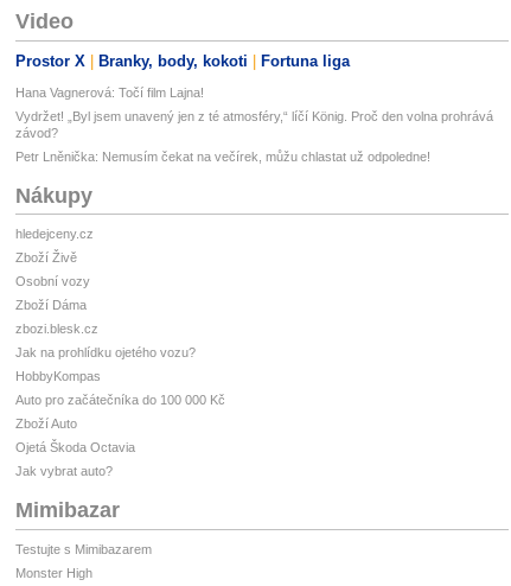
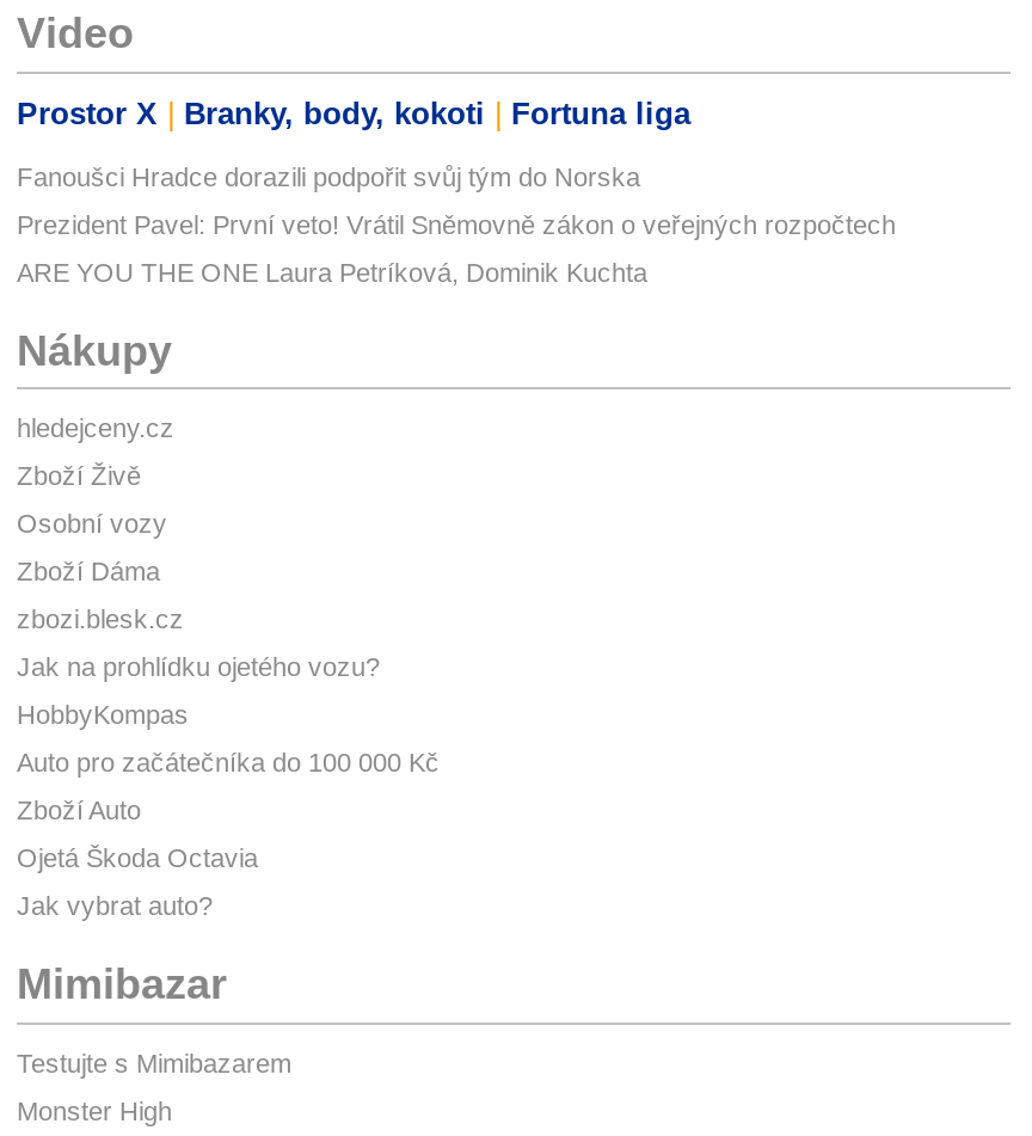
[15,85,204,100] Hana Vagnerová: Točí film Lajna! -> [17,162,640,191] Fanoušci Hradce dorazili podpořit svůj tým do Norska
[15,109,493,140] Vydržet! „Byl jsem unavený jen z té atmosféry,“ líčí König. Proč den volna prohrává | závod? -> [17,210,896,239] Prezident Pavel: První veto! Vrátil Sněmovně zákon o veřejných rozpočtech
[15,149,430,164] Petr Lněnička: Nemusím čekat na večírek, můžu chlastat už odpoledne! -> [17,258,647,286] ARE YOU THE ONE Laura Petríková, Dominik Kuchta

